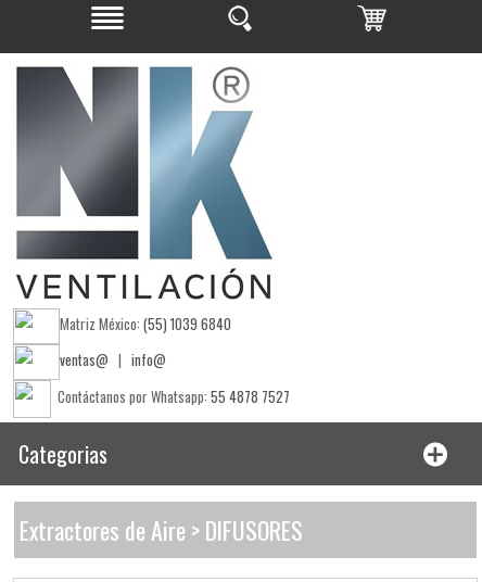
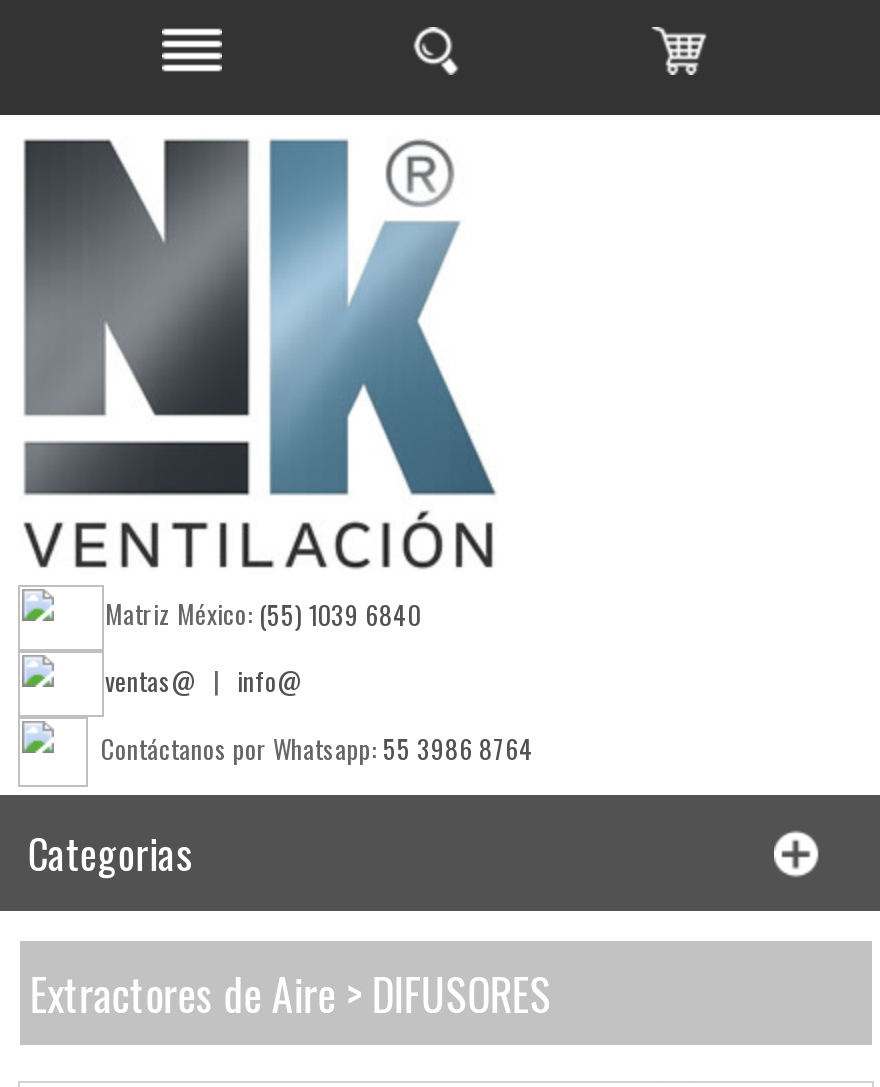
[51,385,290,407] Contáctanos por Whatsapp: 55 4878 7527 -> [89,727,533,767] Contáctanos por Whatsapp: 55 3986 8764

